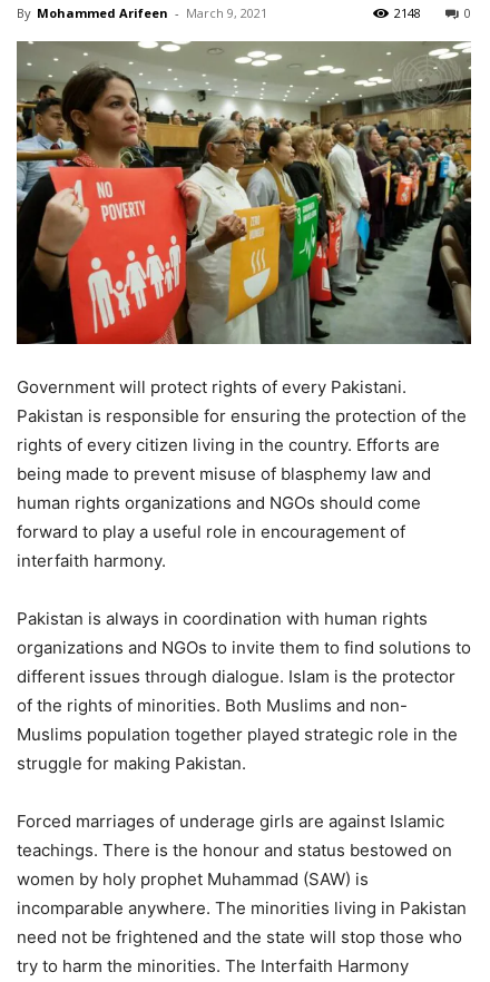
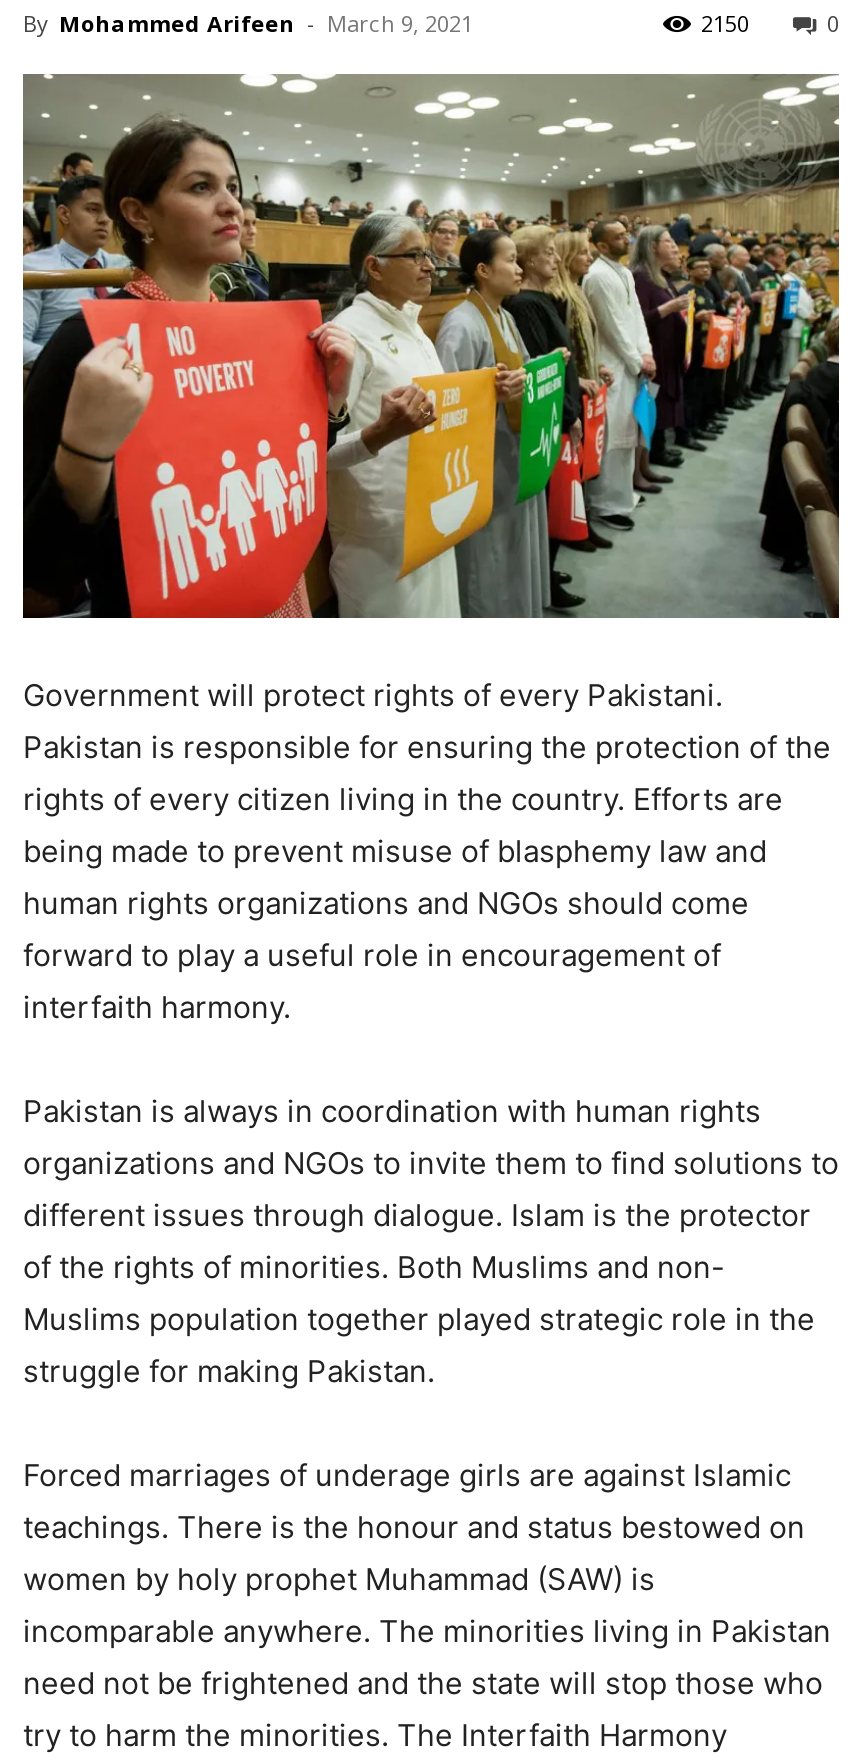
[394,4,421,21] 2148 -> [701,8,749,38] 2150

